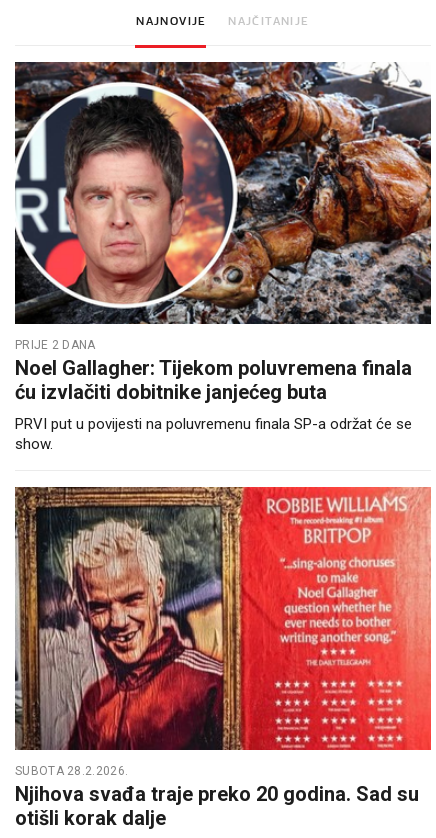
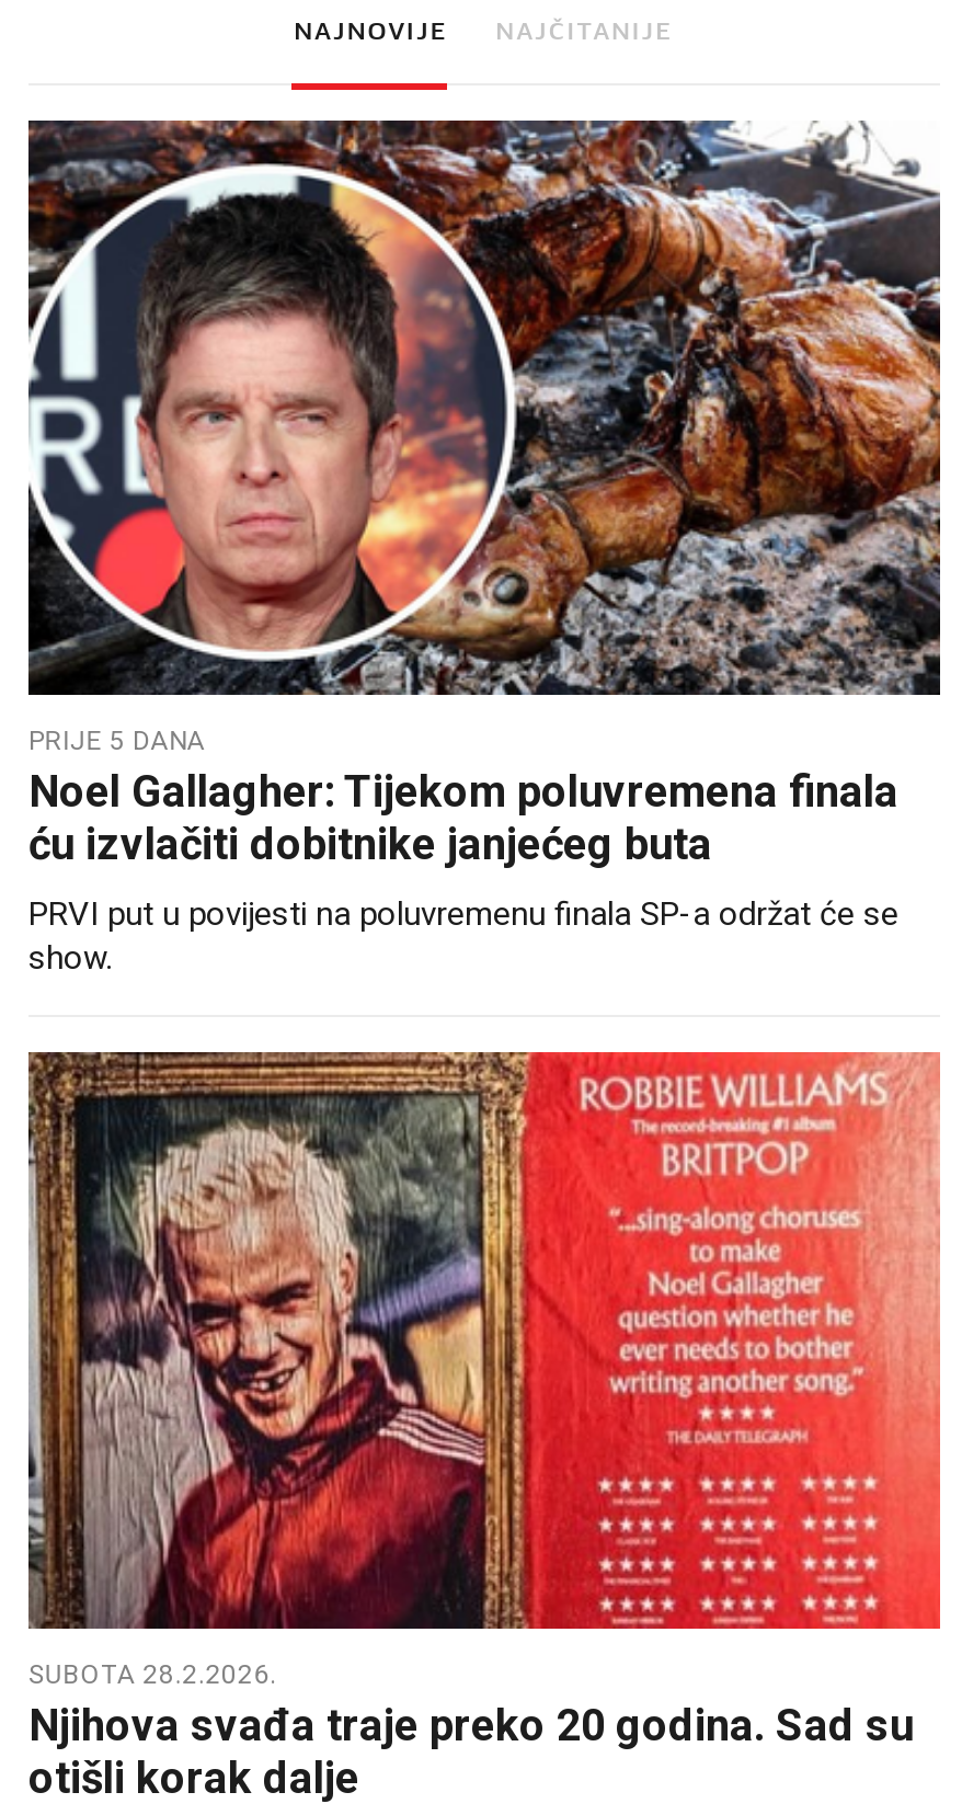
[15,338,96,352] PRIJE 2 DANA -> [28,726,205,757] PRIJE 5 DANA

